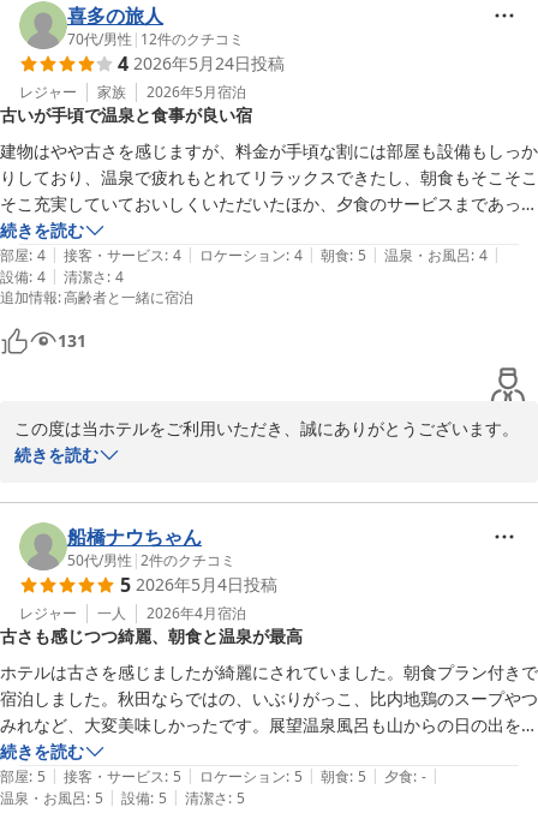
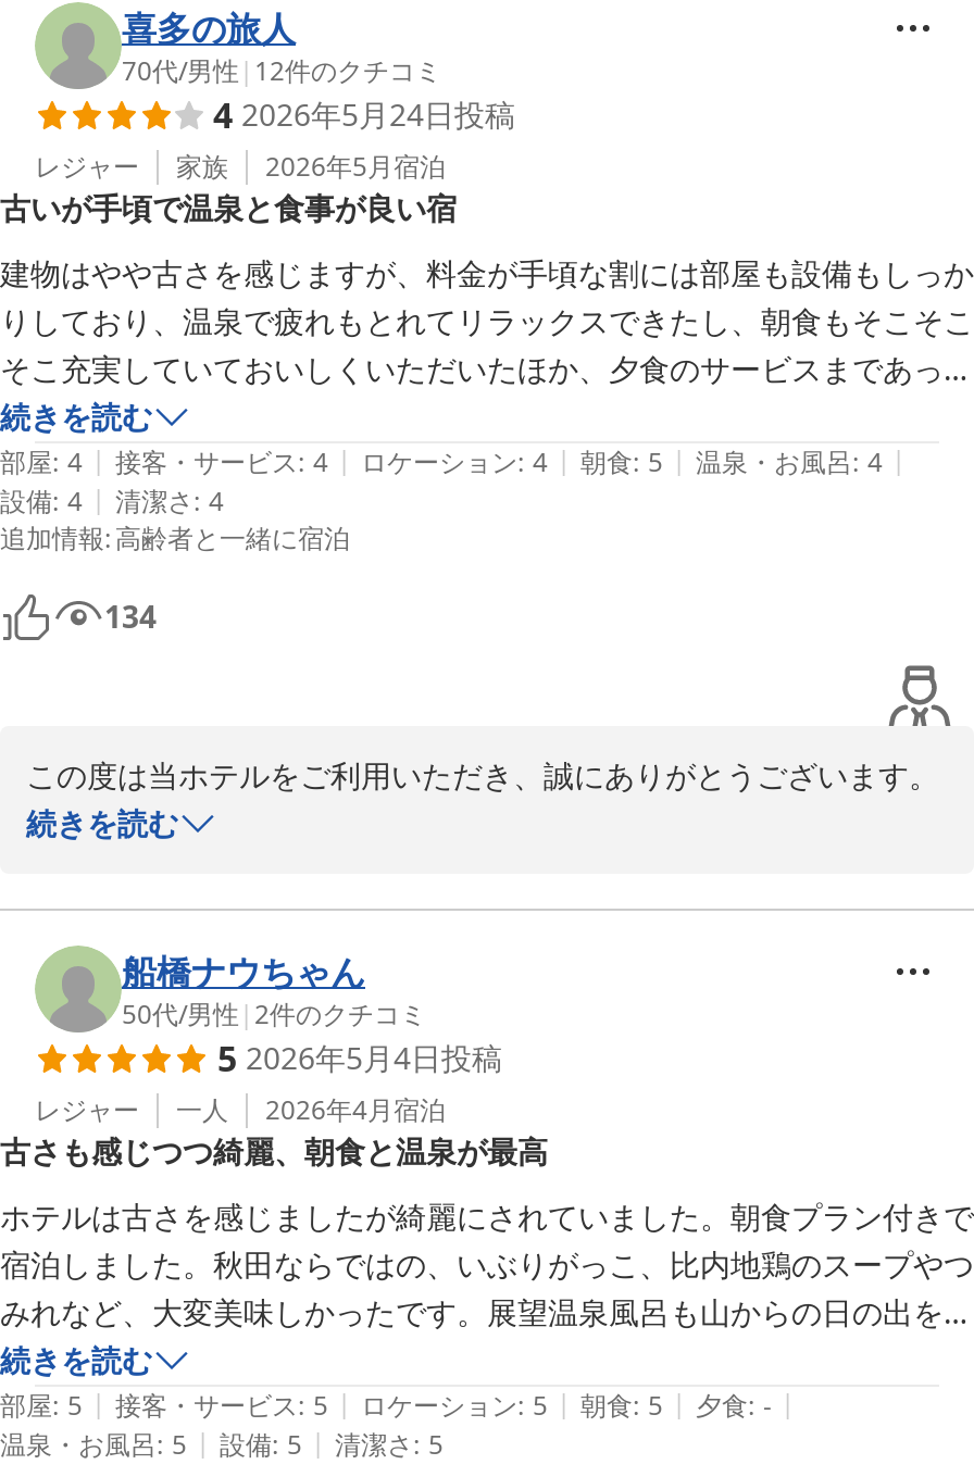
[58,329,86,352] 131 -> [104,596,157,637] 134

